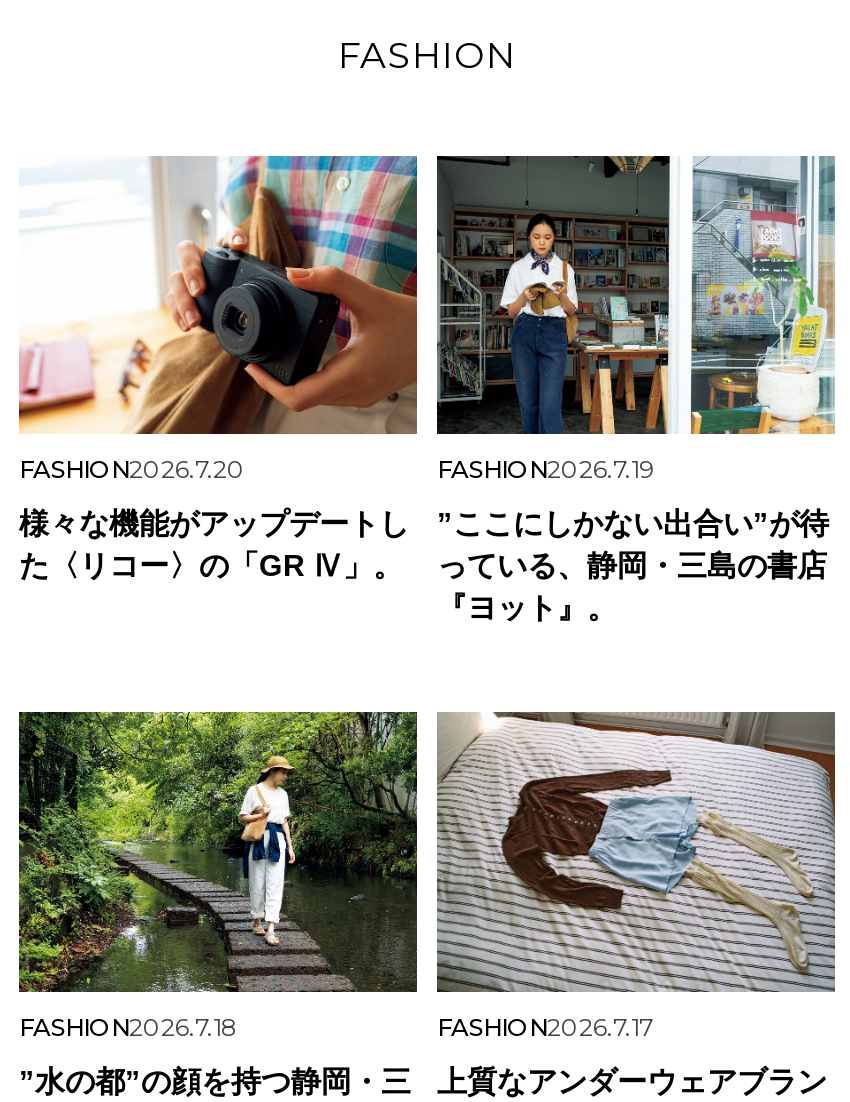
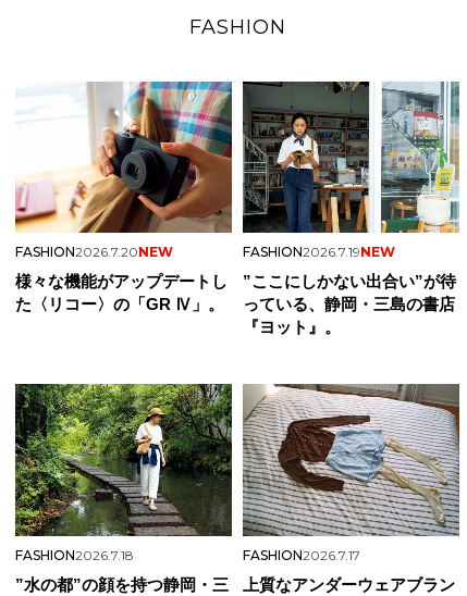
[19,455,245,485] FASHION2026.7.20 -> [15,244,173,260] FASHION2026.7.20NEW
[437,455,653,485] FASHION2026.7.19 -> [243,244,395,260] FASHION2026.7.19NEW

